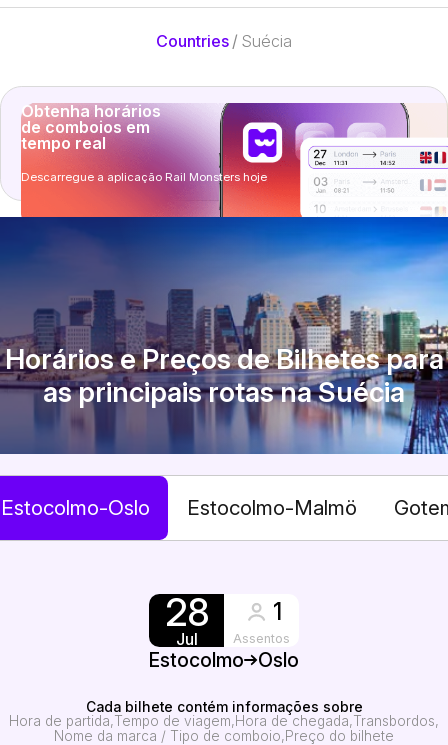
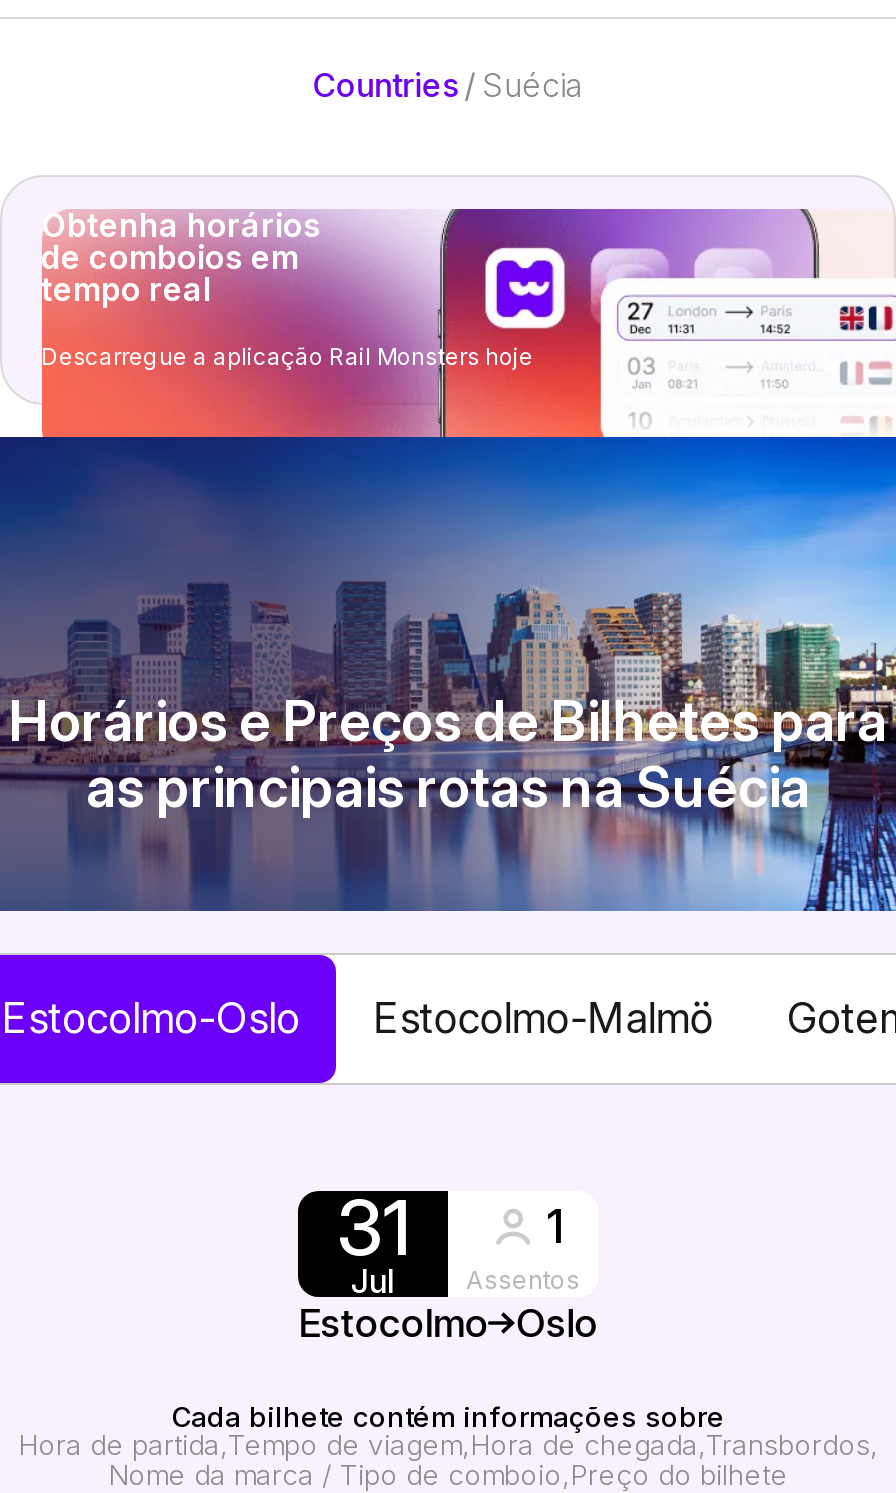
[164,589,208,635] 28 -> [337,1180,409,1272] 31

